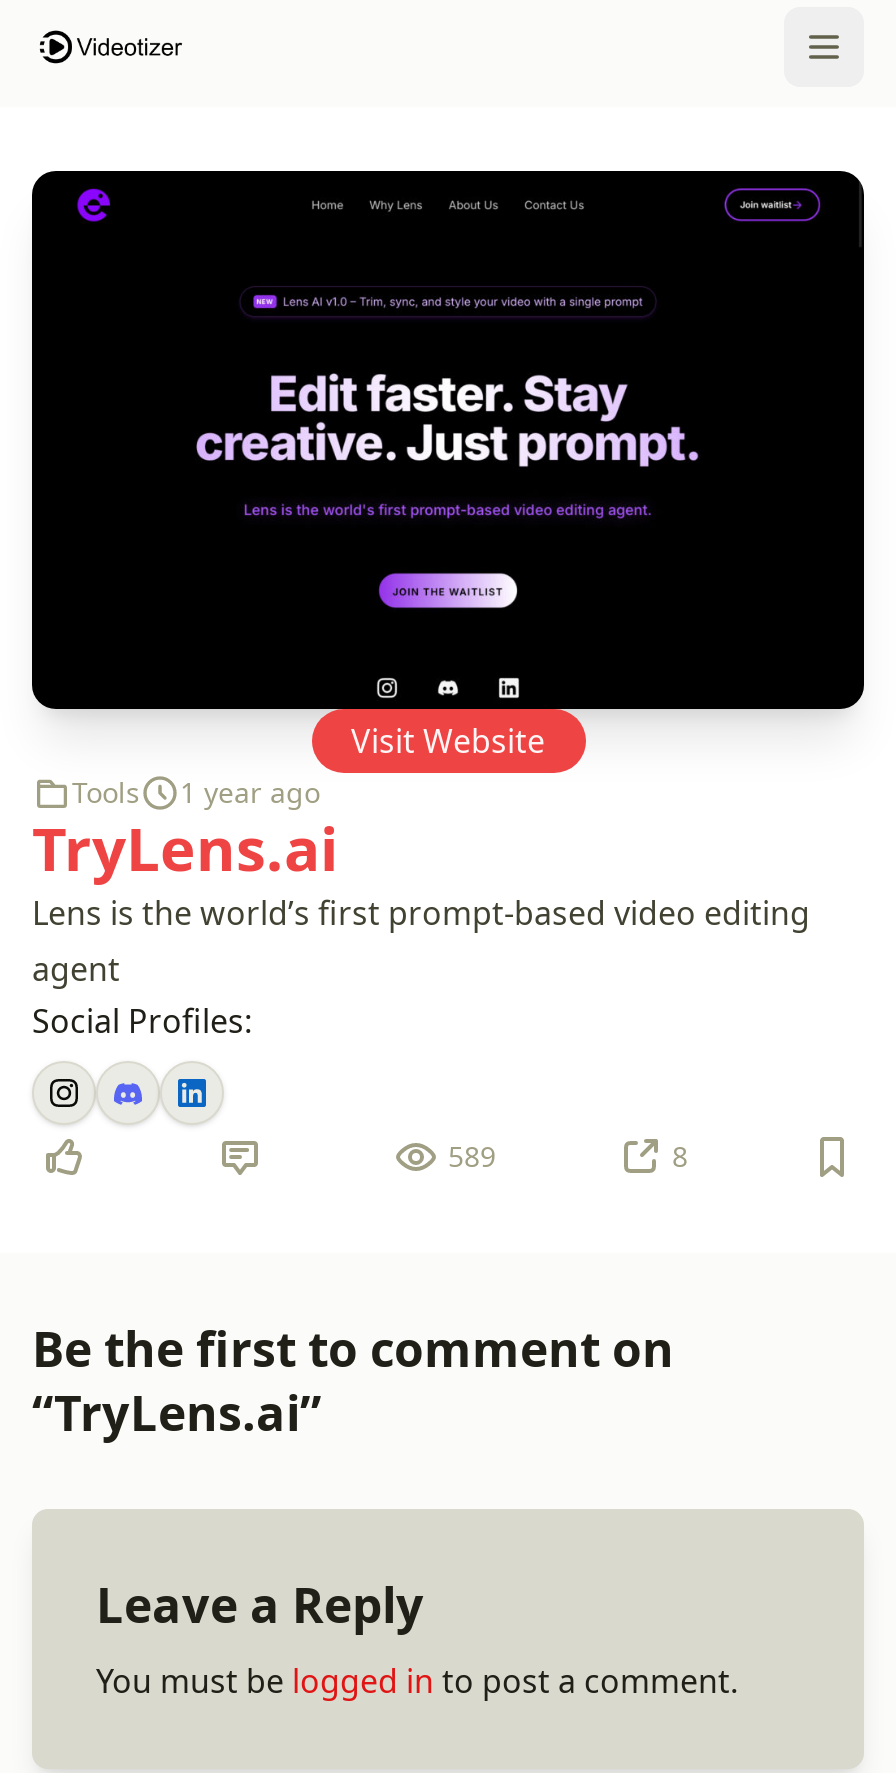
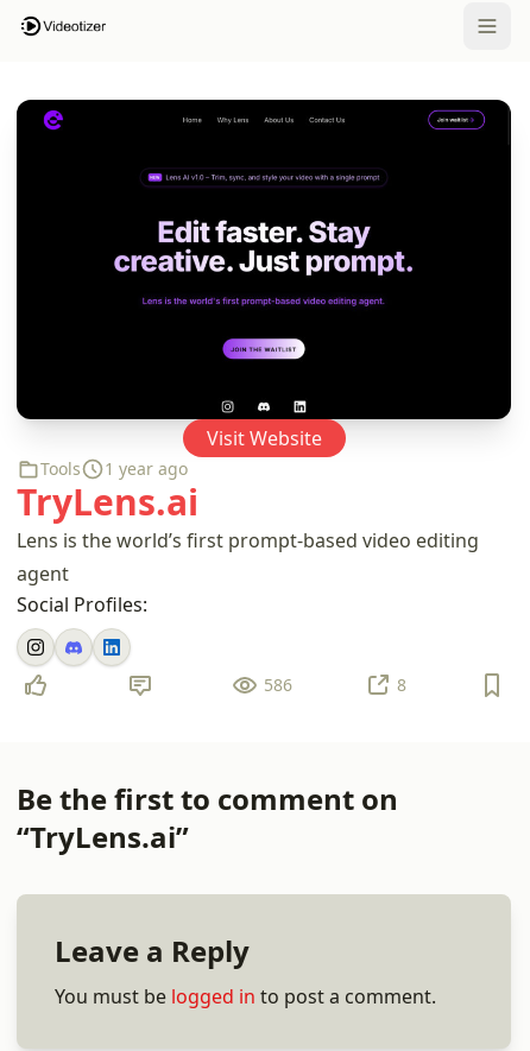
[448,1138,496,1176] 589 -> [264,674,292,696] 586

